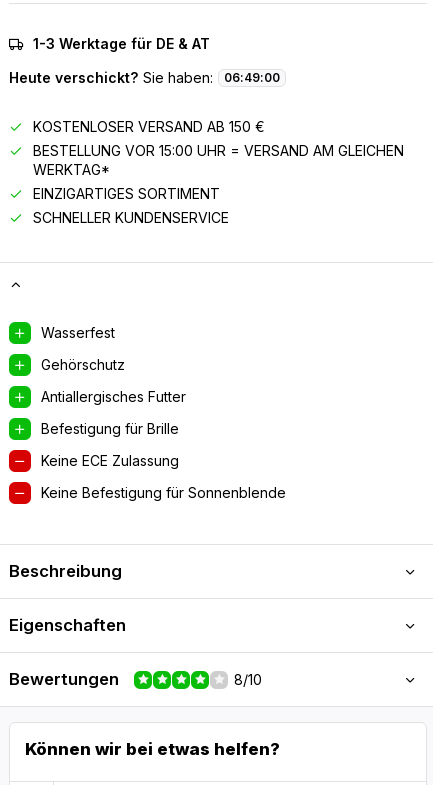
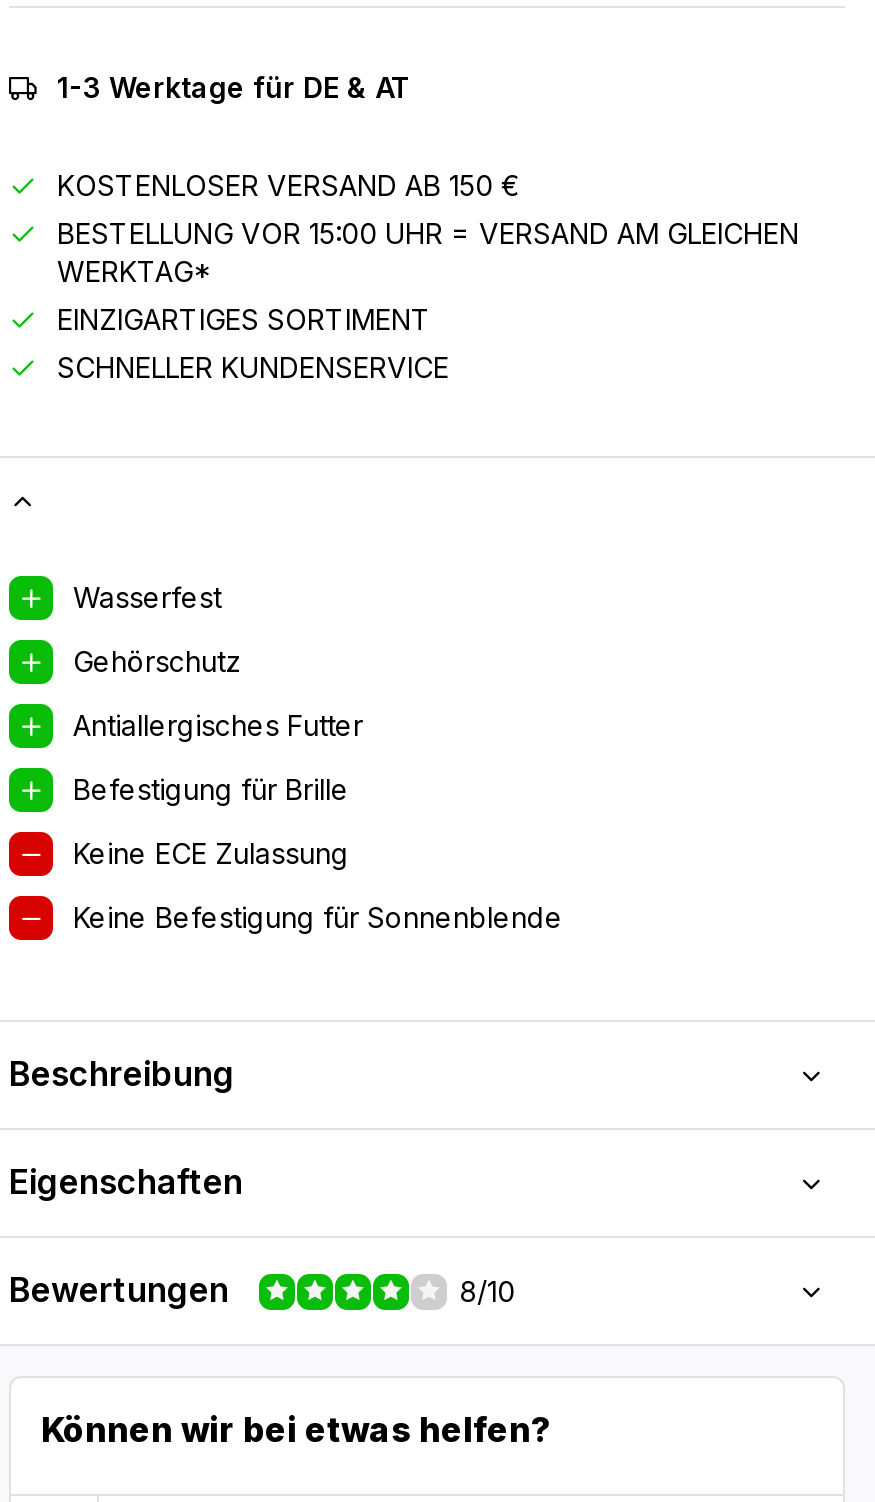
[9,69,280,86] Heute verschickt? Sie haben: | 06: 49: 00 -> none

